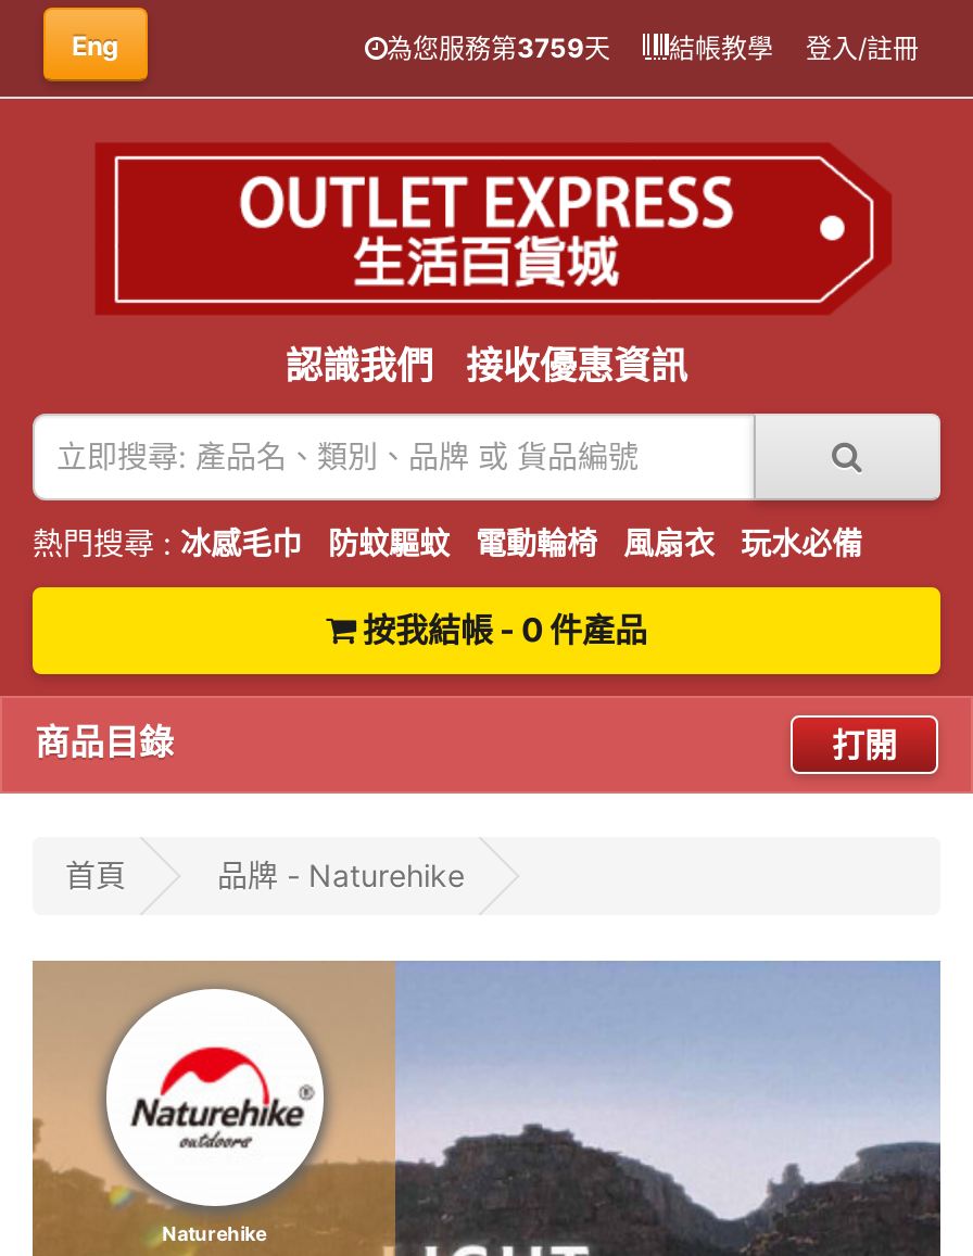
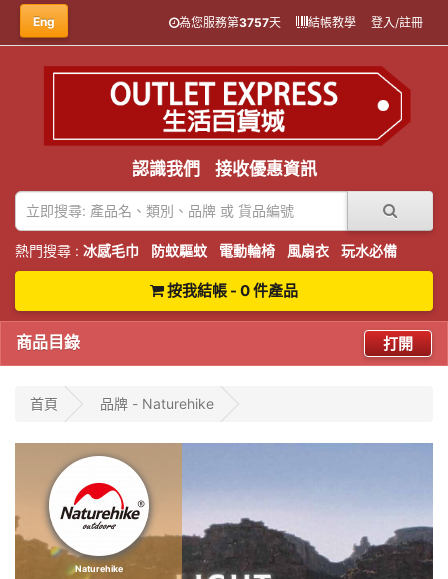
[387,31,610,64] 為您服務第3759天 -> [179,15,281,30] 為您服務第3757天

